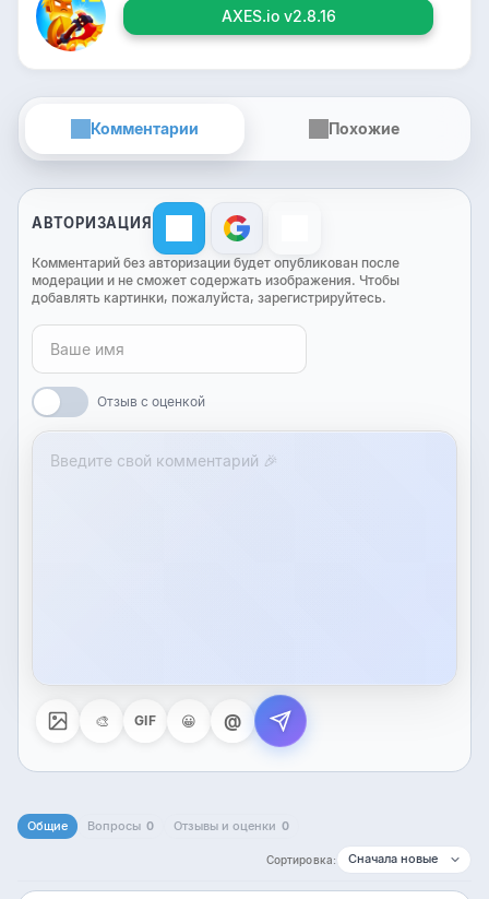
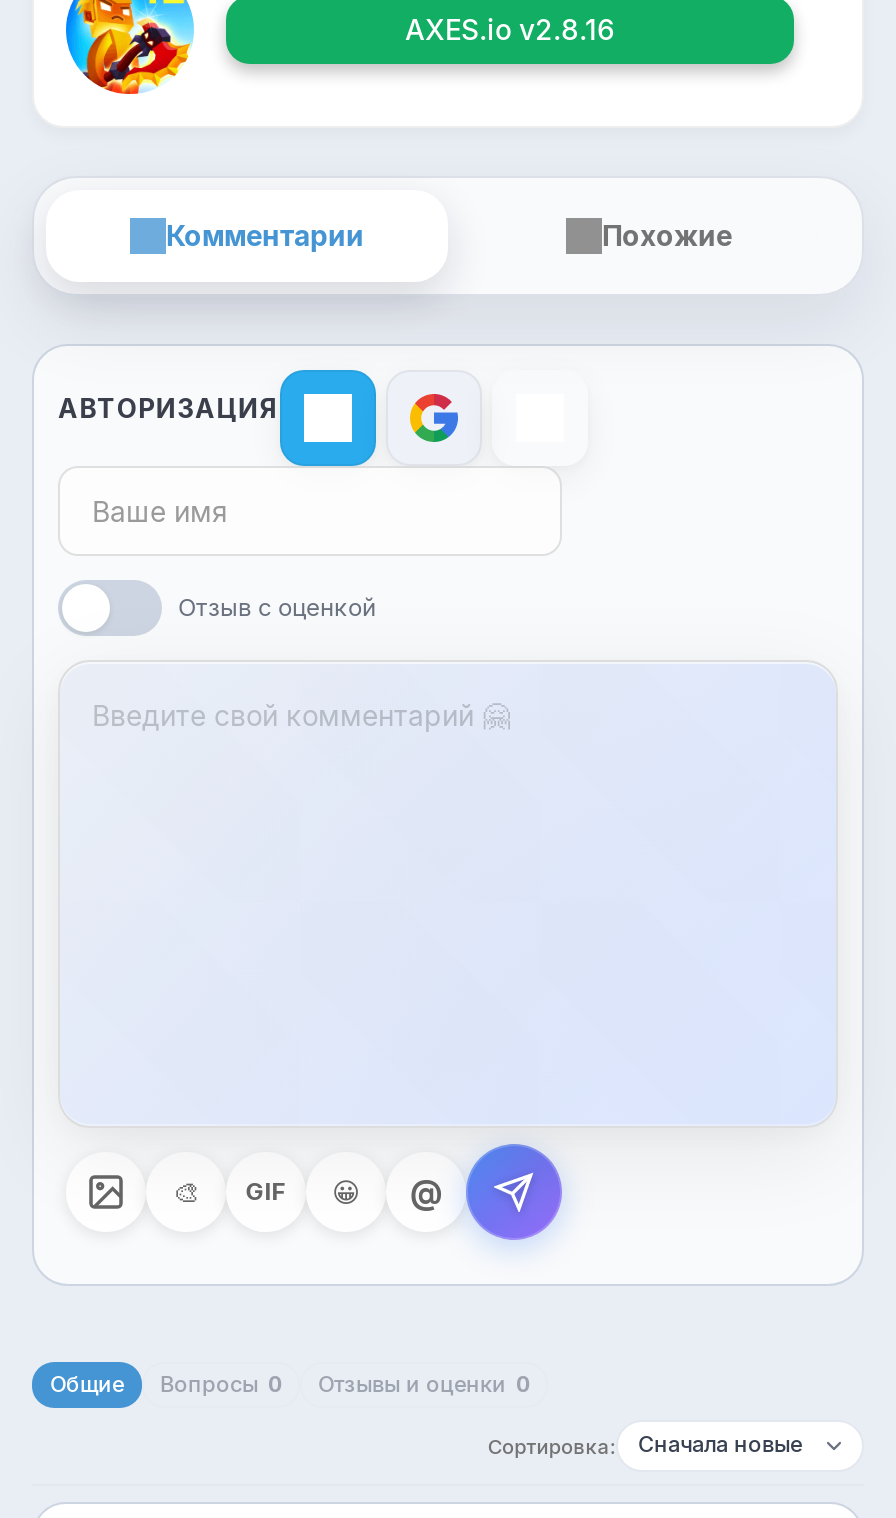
[32,254,399,305] Комментарий без авторизации будет опубликован после | модерации и не сможет содержать изображения. Чтобы | добавлять картинки, пожалуйста, зарегистрируйтесь. -> none

